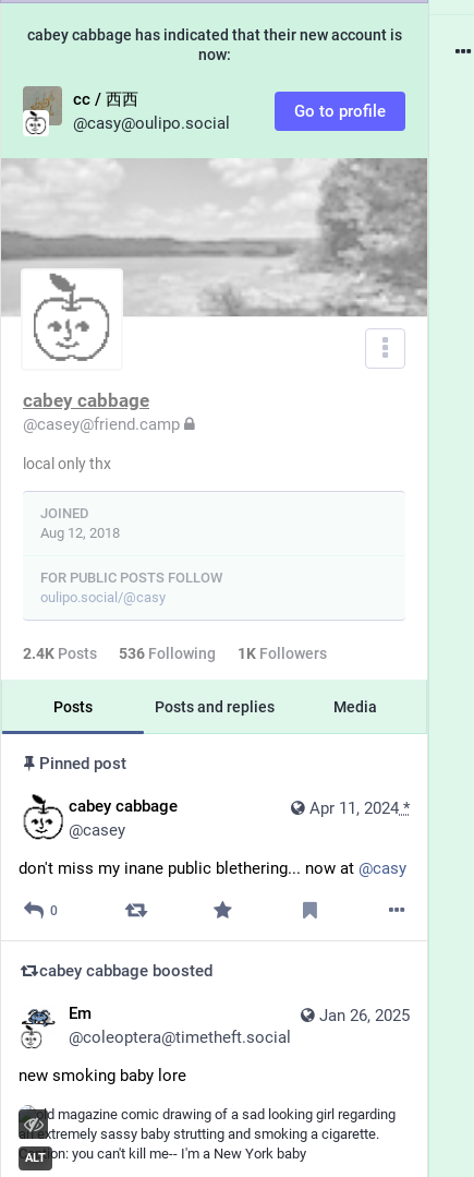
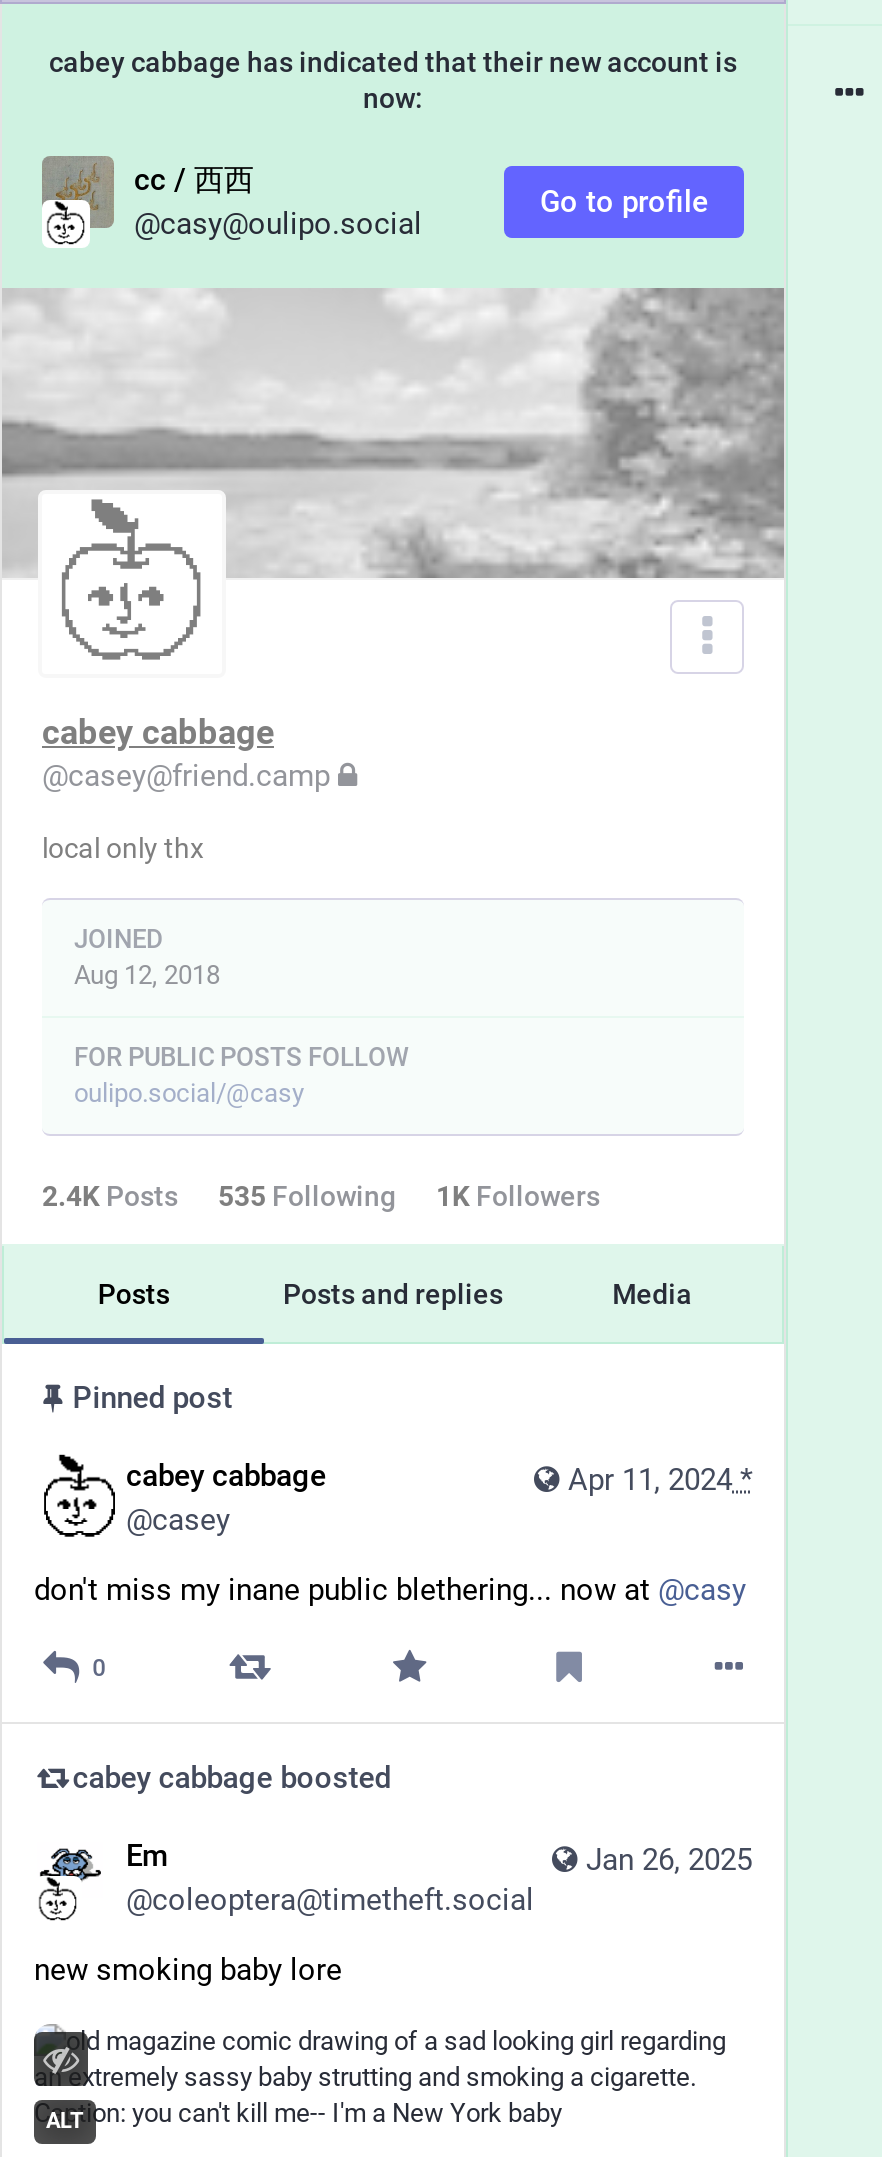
[23,645,327,662] 2.4K Posts 536 Following 1 K Followers -> [42,1180,600,1212] 2.4K Posts 535 Following 1 K Followers

